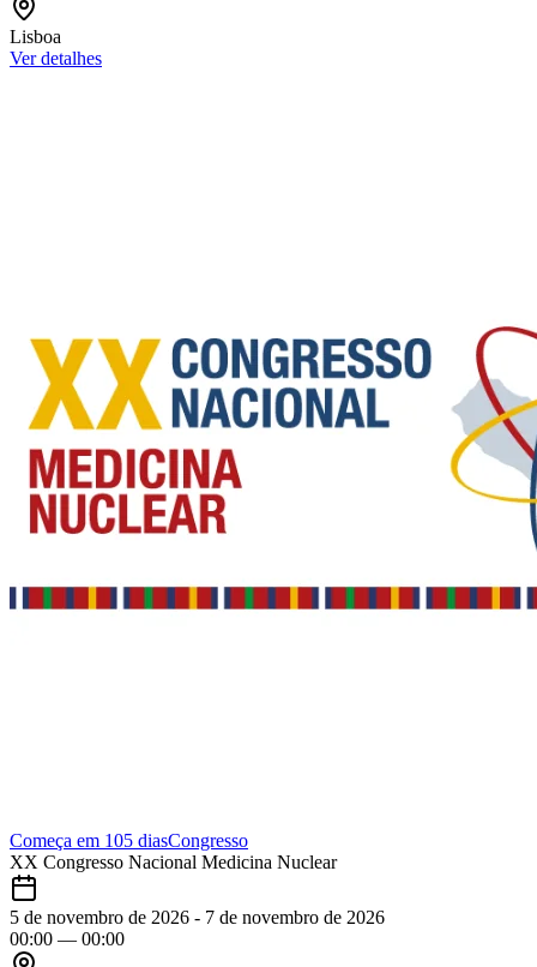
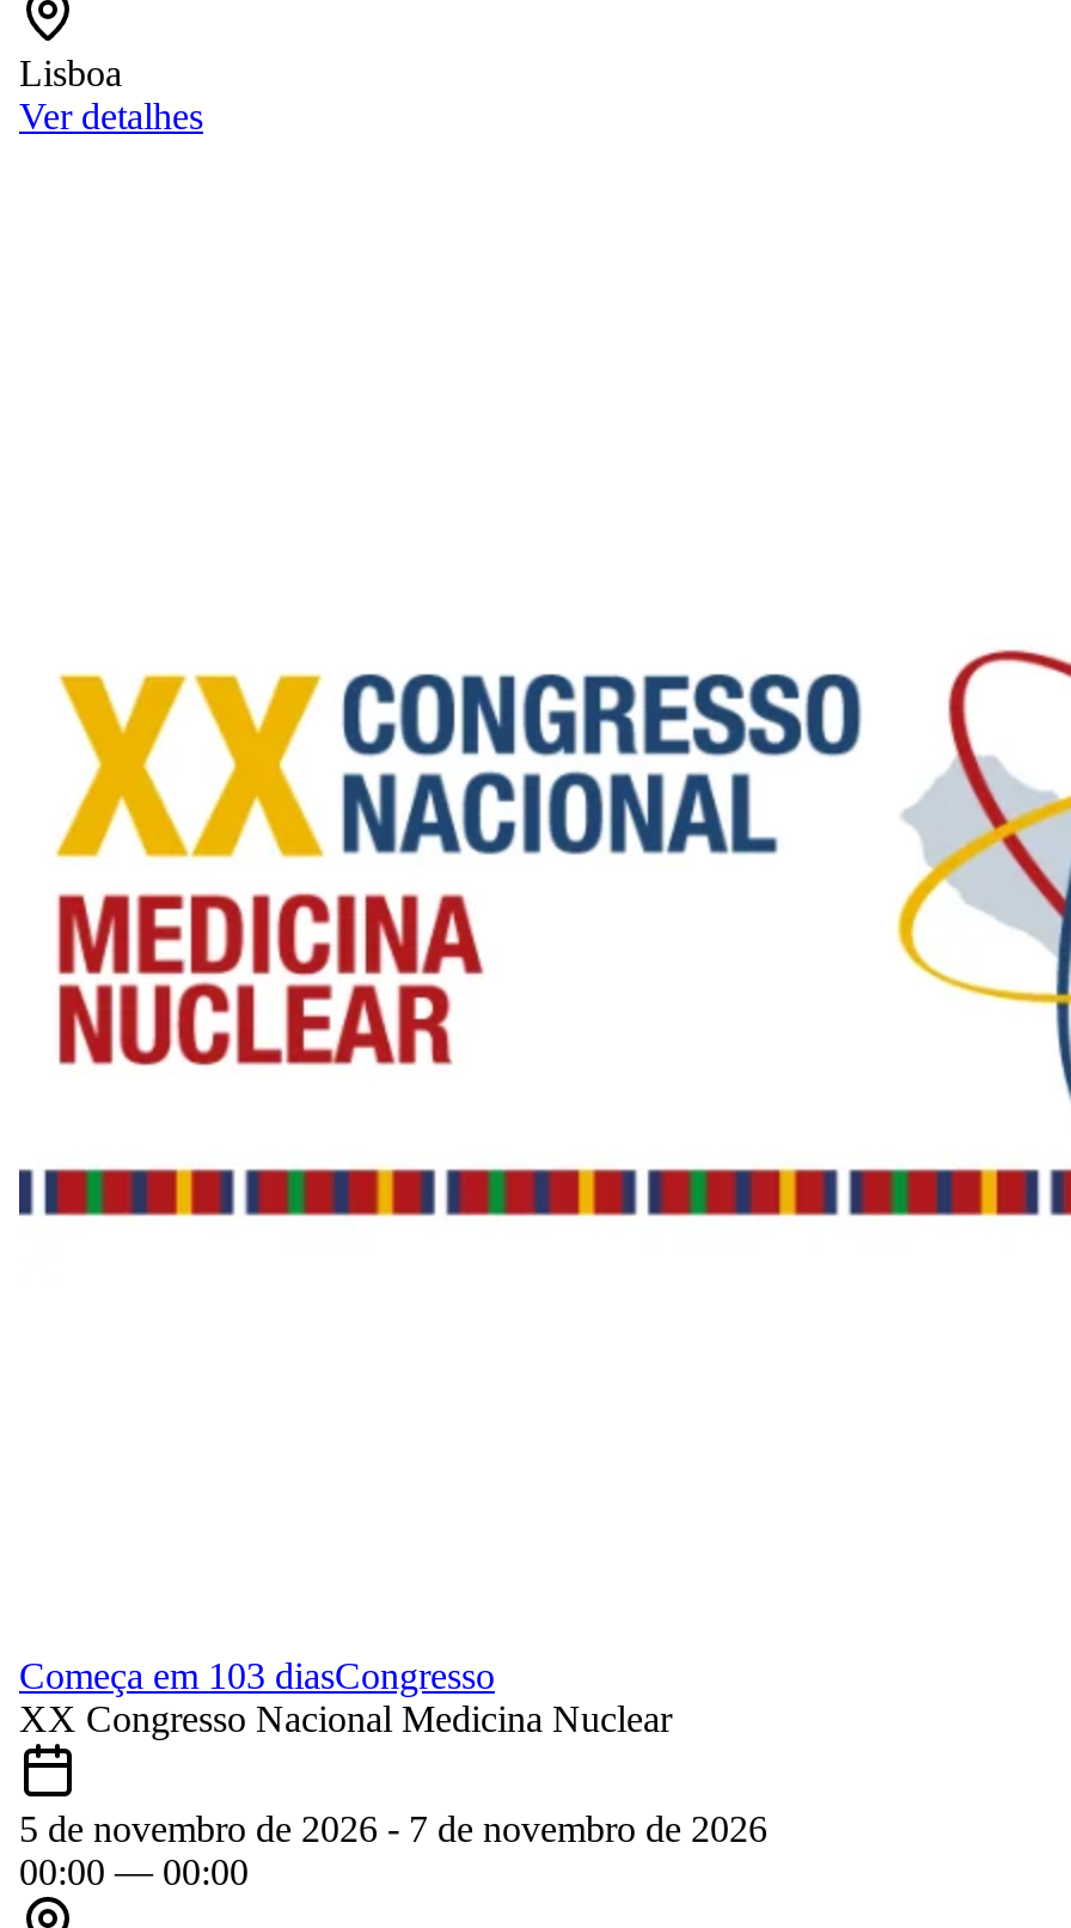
[10,830,248,850] Começa em 105 diasCongresso -> [19,1654,495,1695] Começa em 103 diasCongresso

